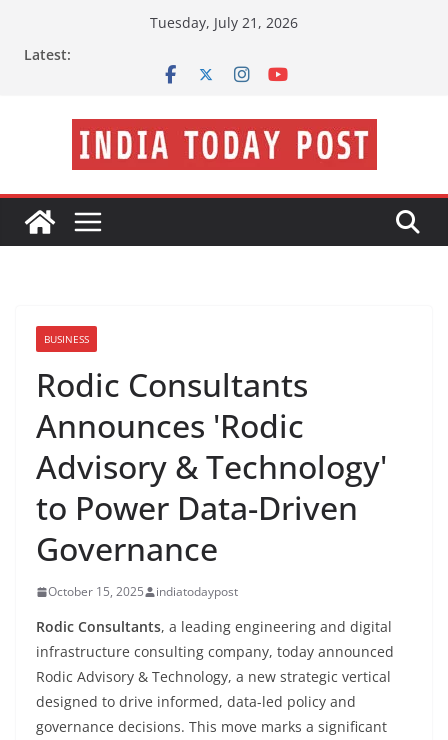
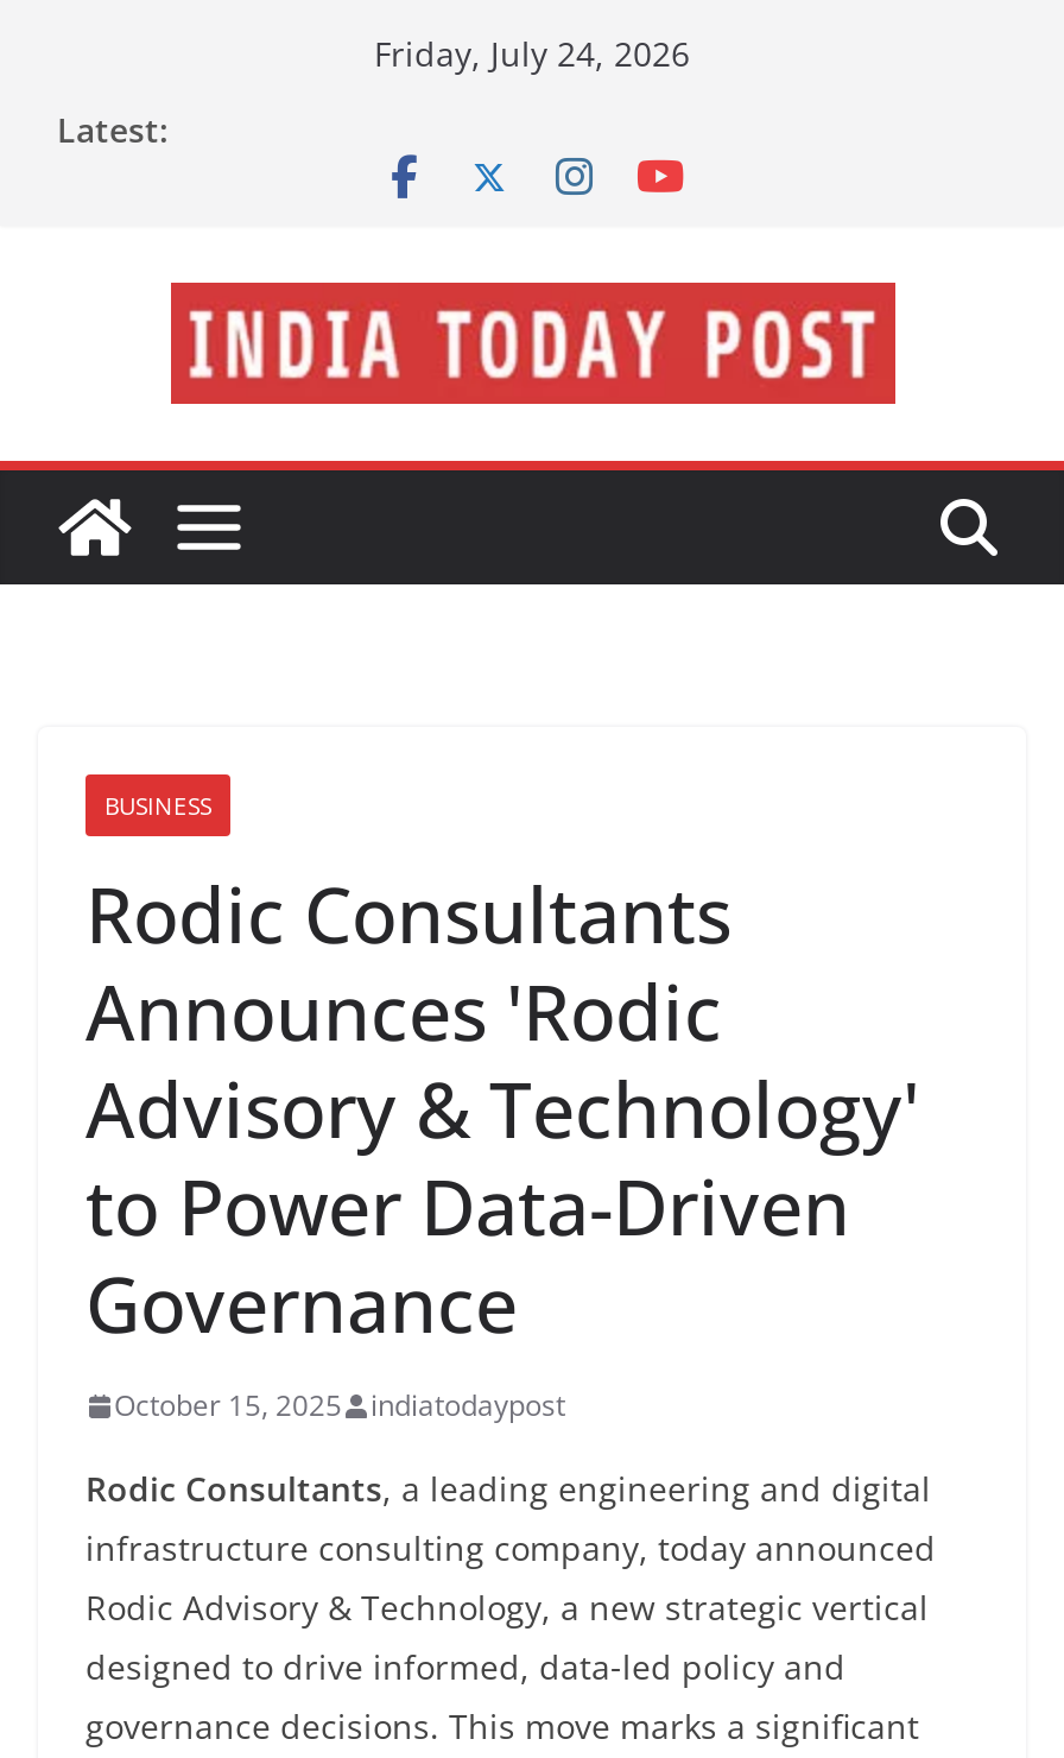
[150,13,298,32] Tuesday, July 21, 2026 -> [374,31,690,76] Friday, July 24, 2026

